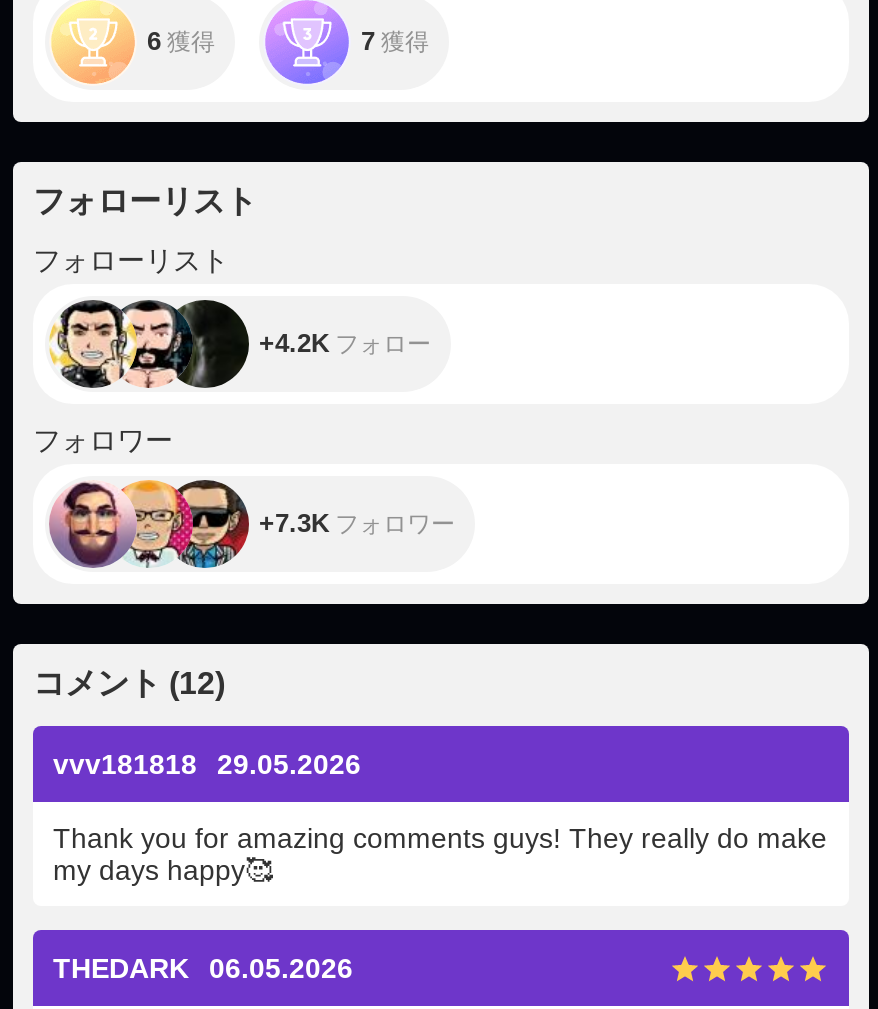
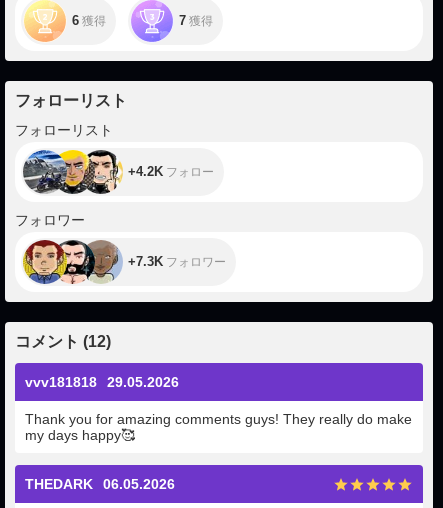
[49,298,251,388] [image] -> [22,149,123,195] [image]
[49,478,251,570] [image] -> [22,239,123,284] [image]

